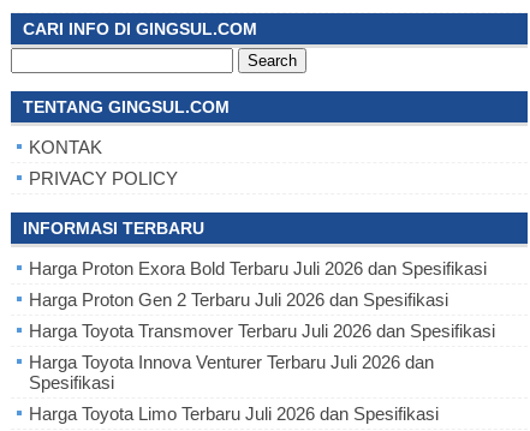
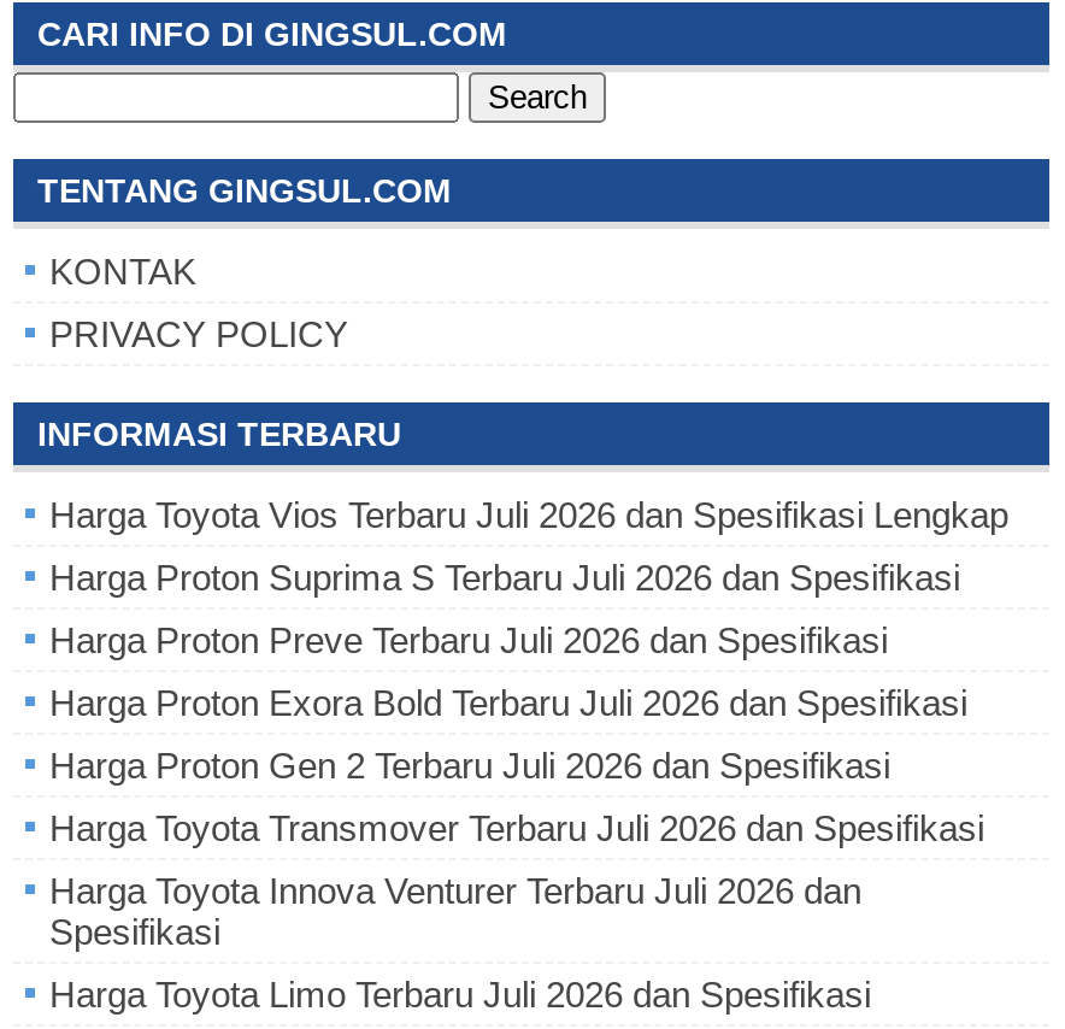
none -> [49,494,1008,660] Harga Toyota Vios Terbaru Juli 2026 dan Spesifikasi Lengkap | Harga Proton Suprima S Terbaru Juli 2026 dan Spesifikasi | Harga Proton Preve Terbaru Juli 2026 dan Spesifikasi

